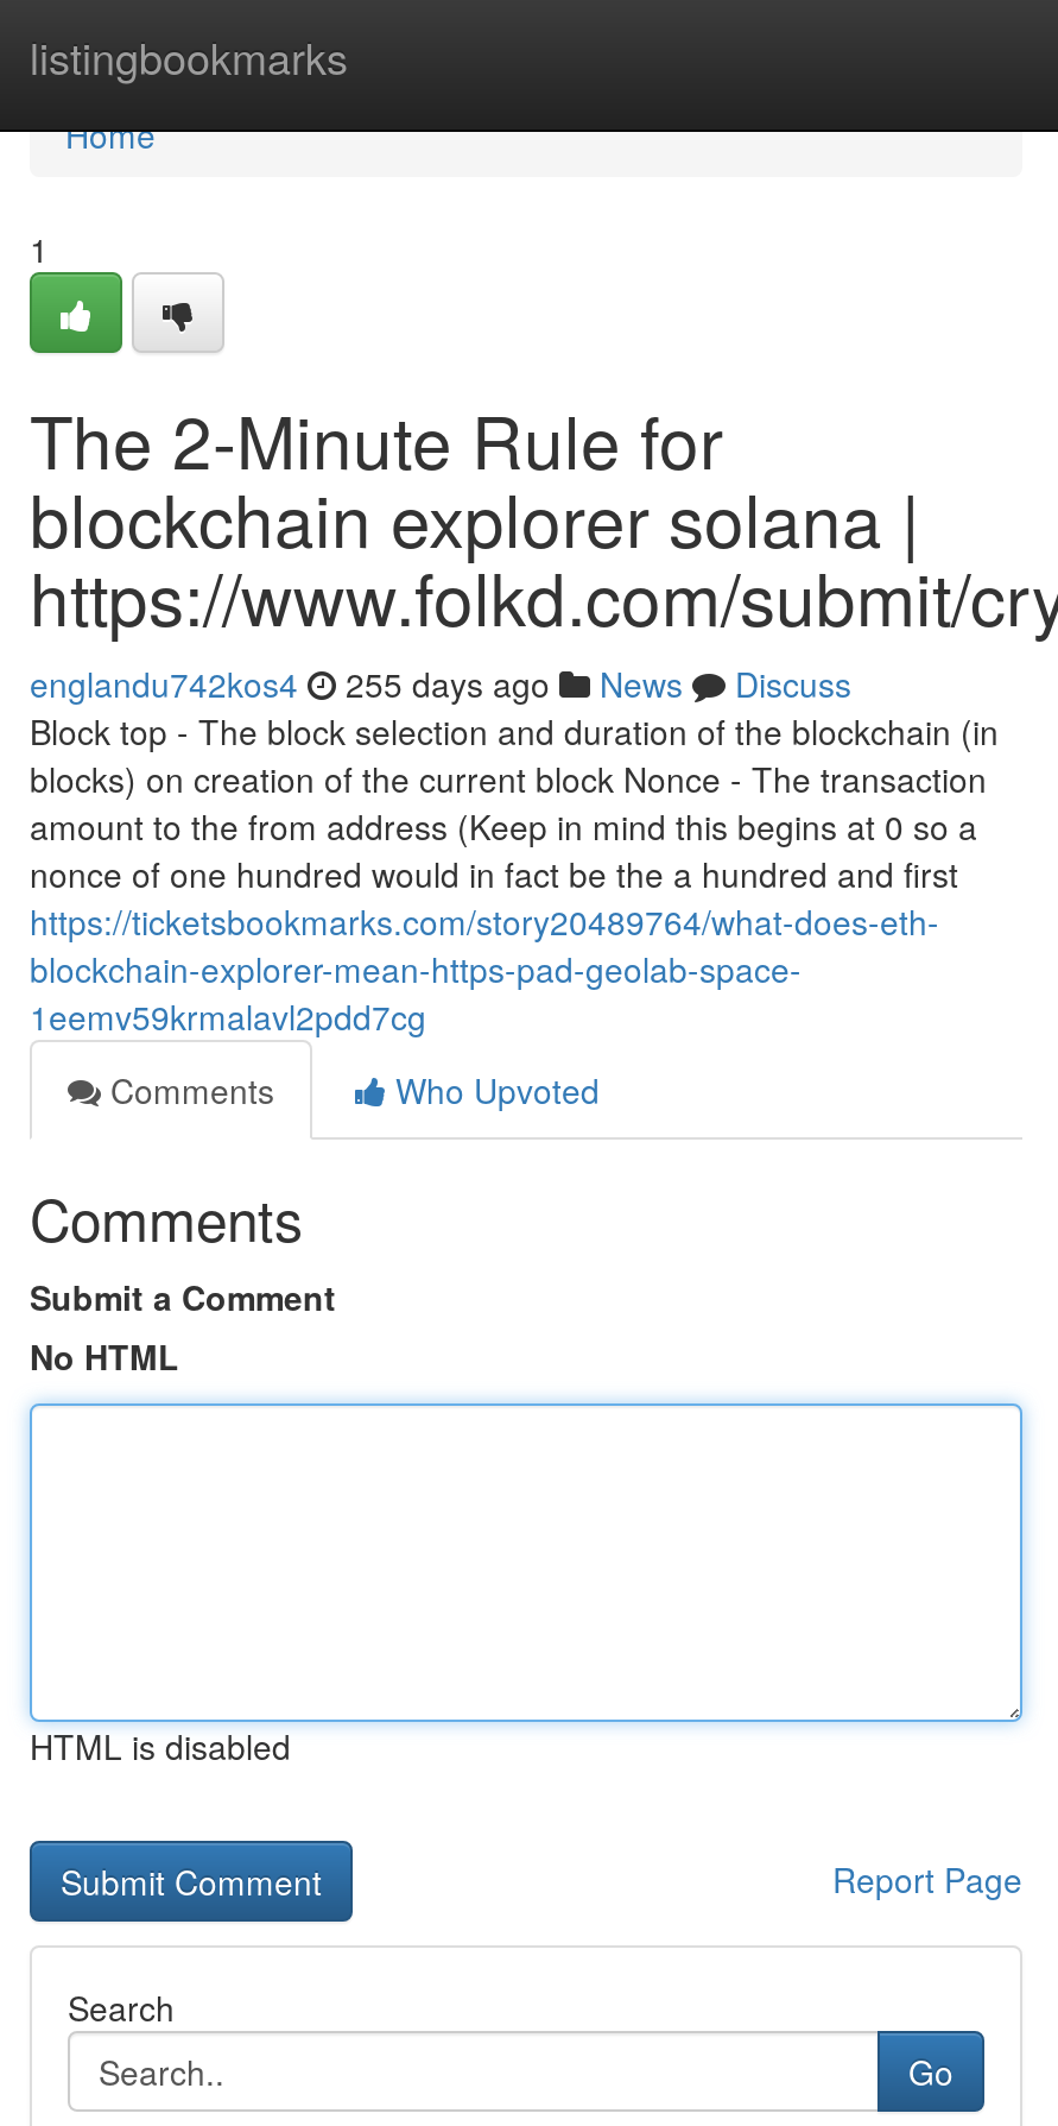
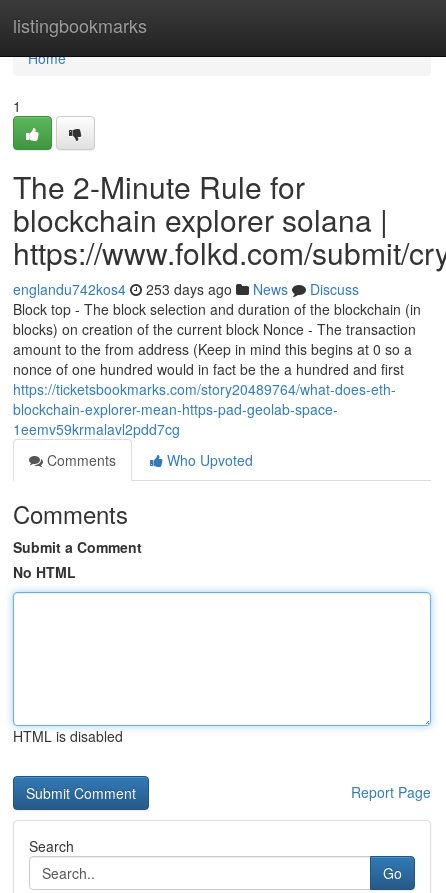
[30,660,851,707] englandu742kos4 255 days ago News Discuss -> [13,279,359,299] englandu742kos4 253 days ago News Discuss

